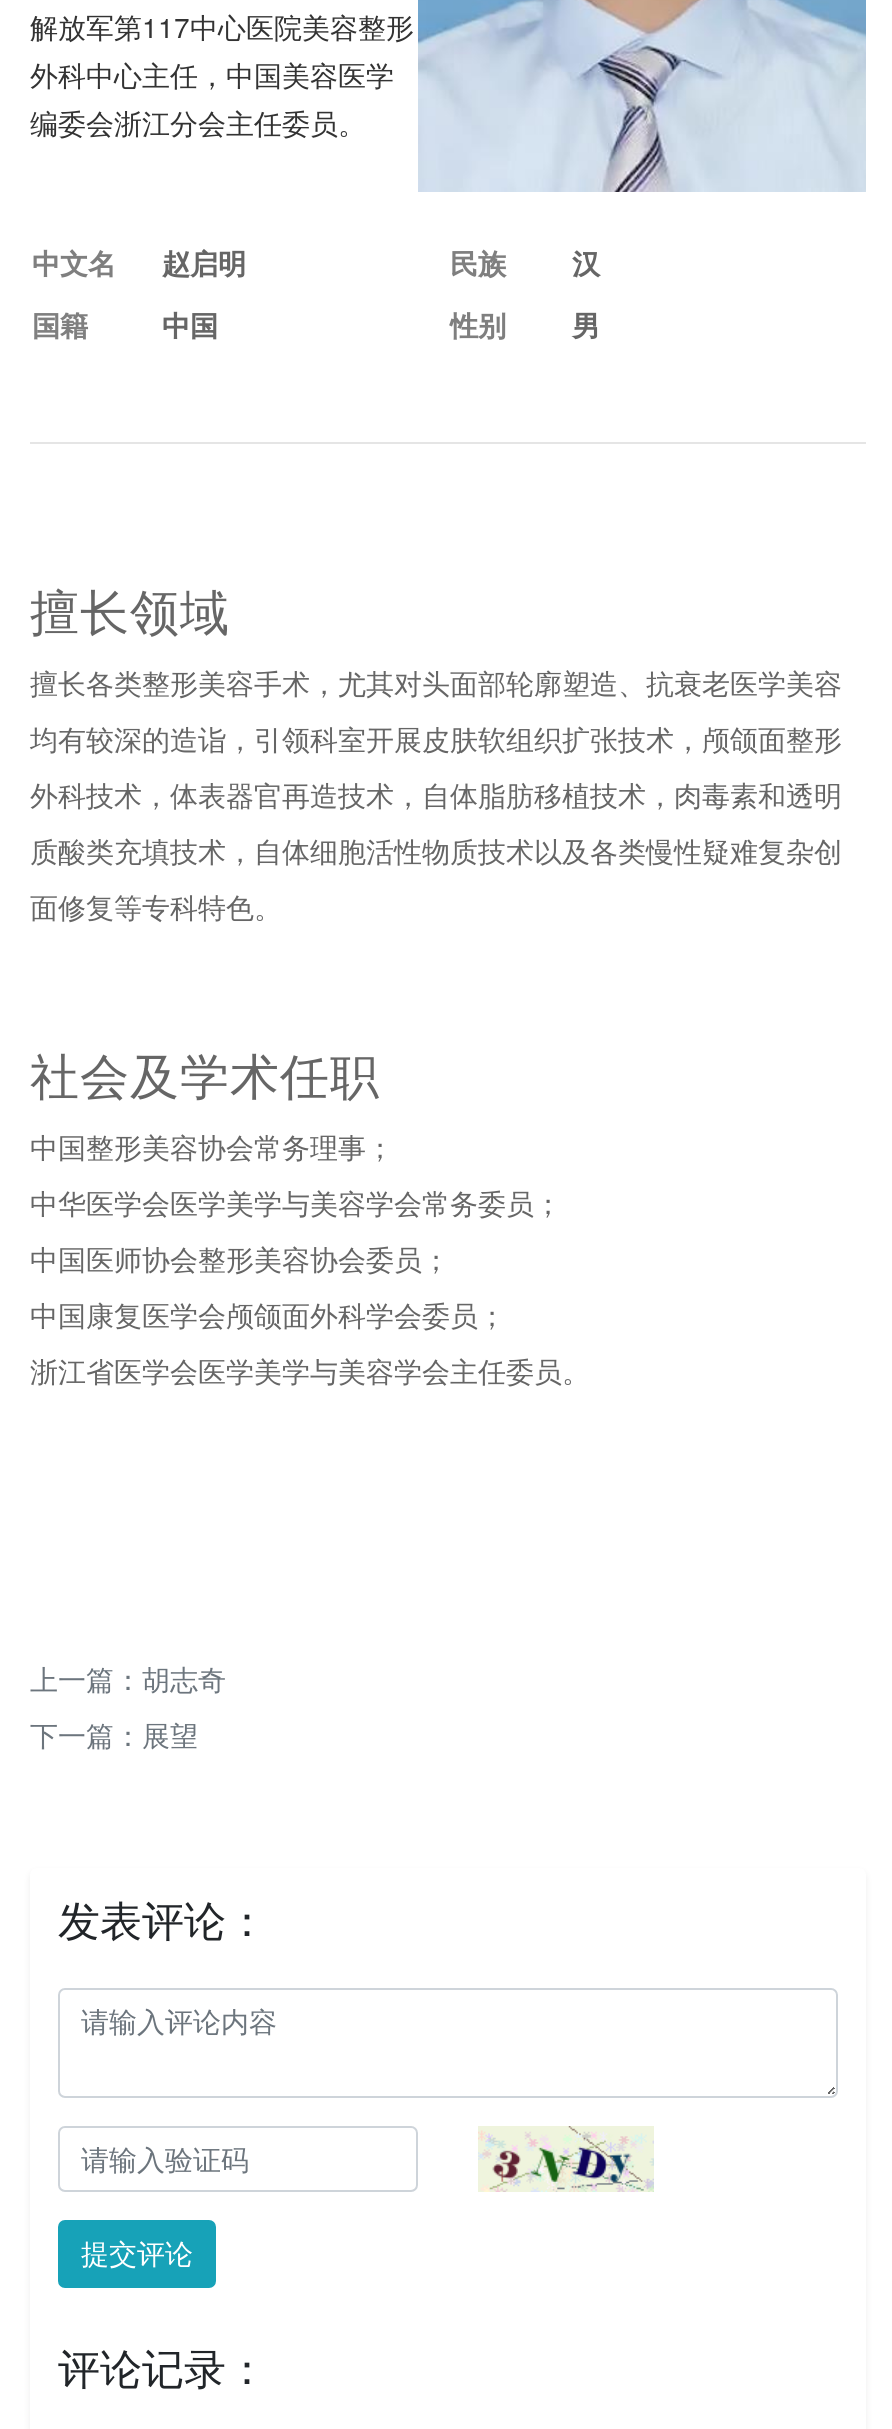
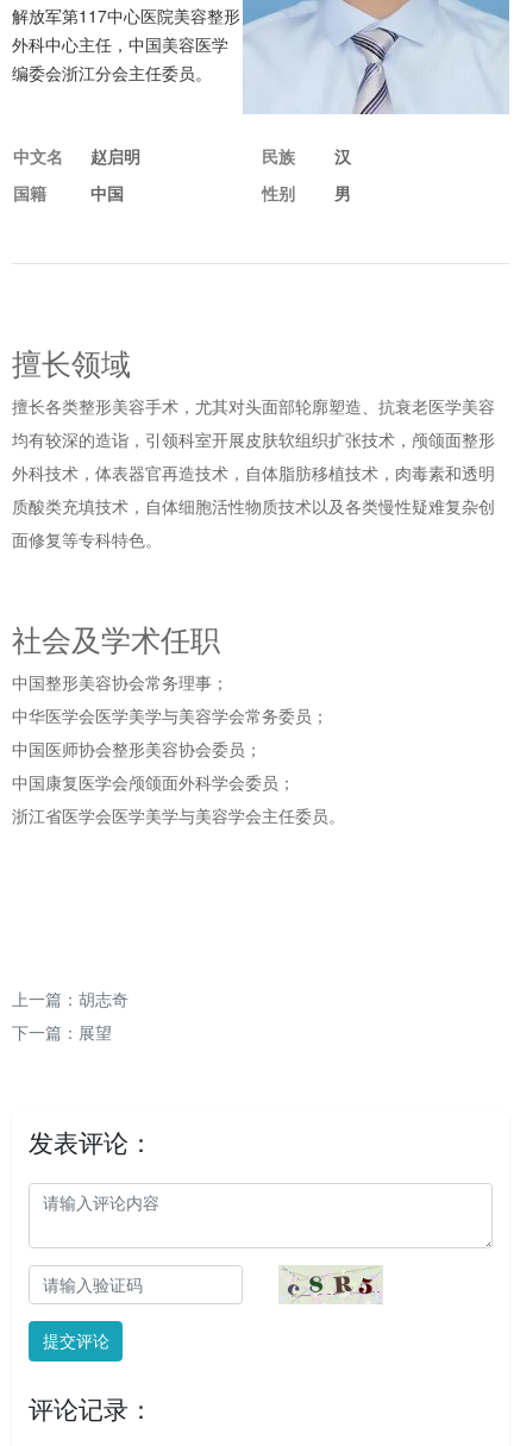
[478,2128,654,2192] [image] -> [280,1266,383,1304] [image]

